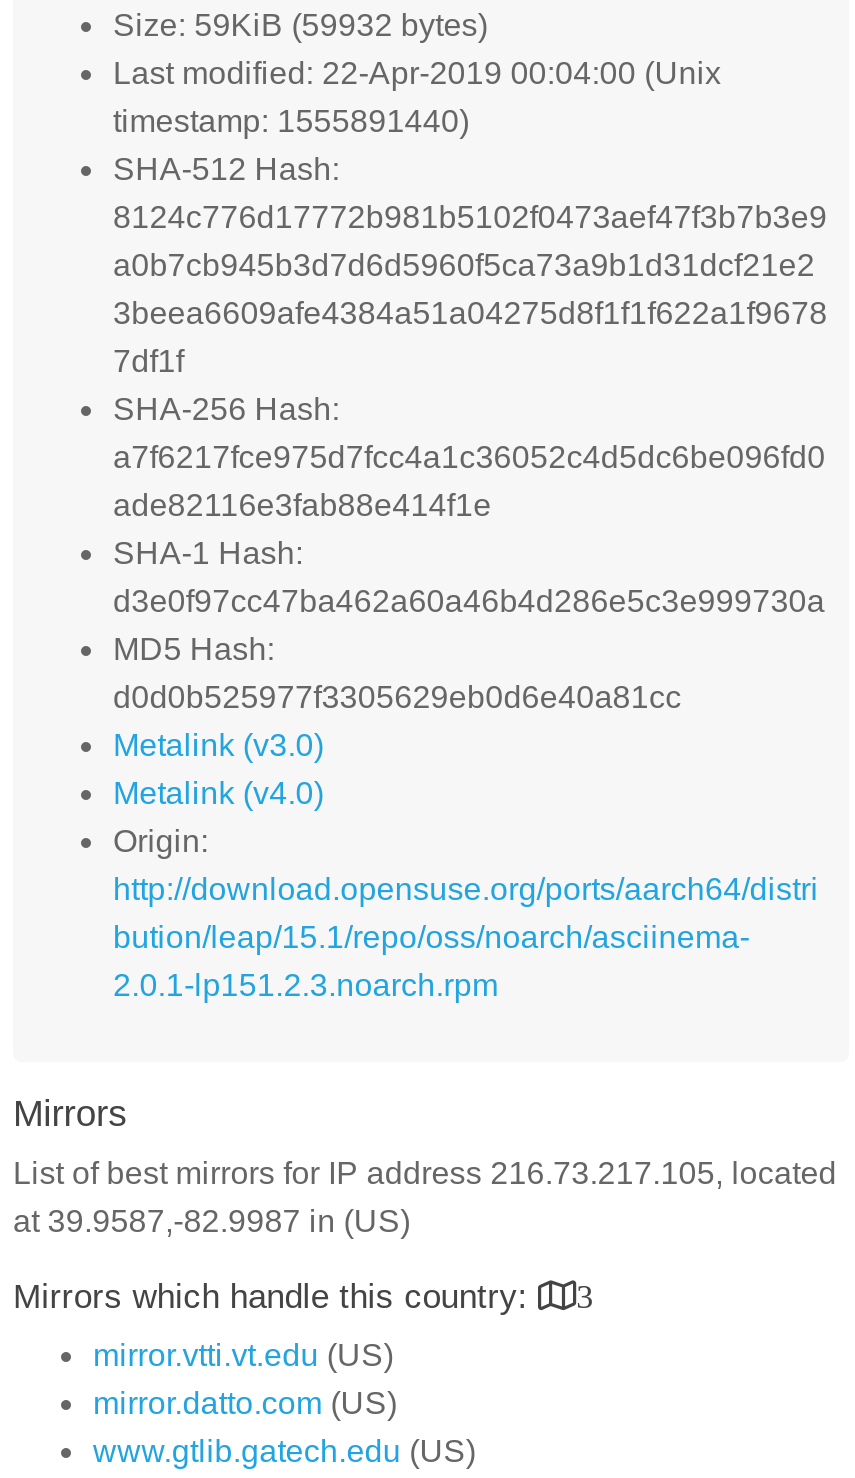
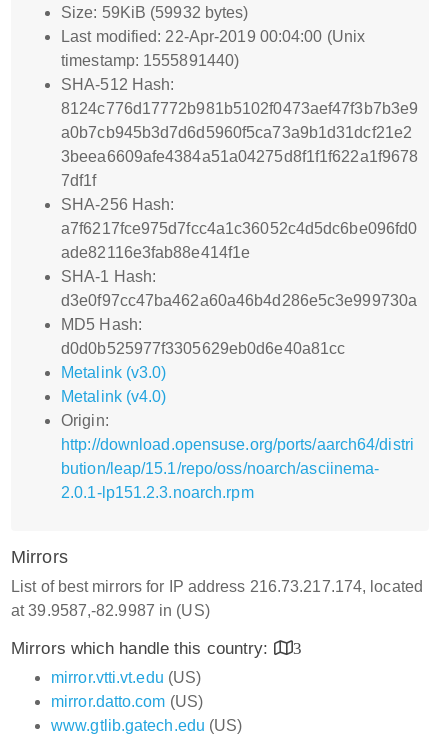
[13,1156,837,1190] List of best mirrors for IP address 216.73.217.105, located -> [11,578,423,595] List of best mirrors for IP address 216.73.217.174, located

